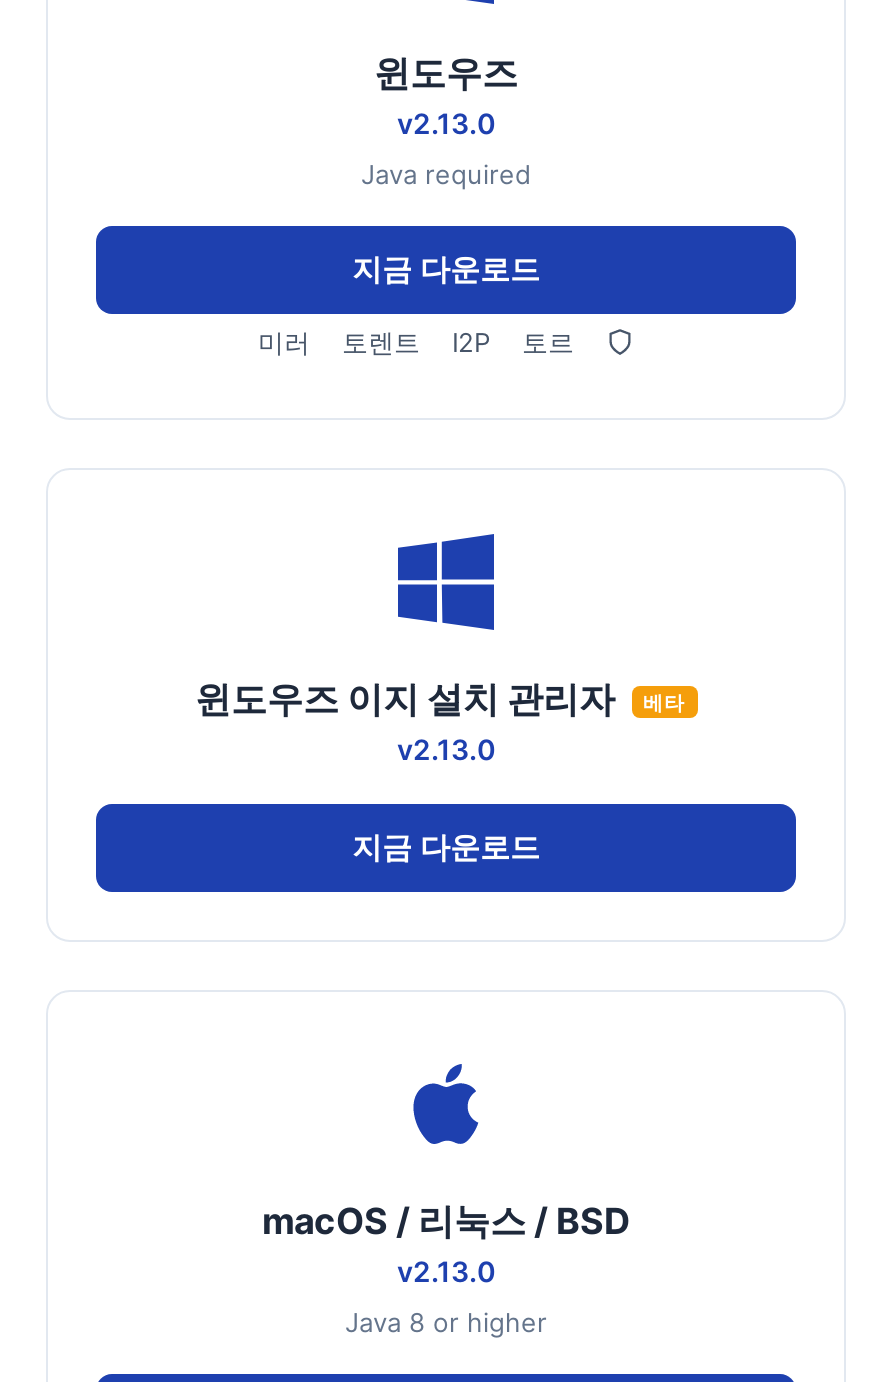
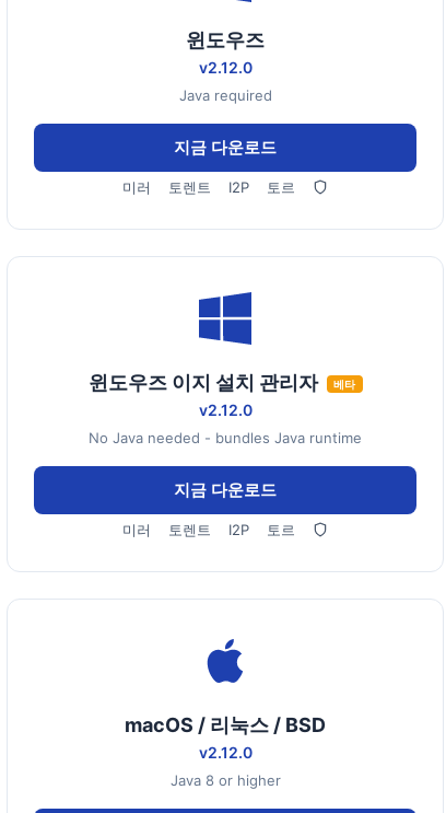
[397,106,495,140] v2.13.0 -> [198,58,252,77] v2.12.0
[397,732,495,766] v2.13.0 -> [89,400,362,446] v2.12.0 | No Java needed - bundles Java runtime
none -> [122,521,295,538] 미러 | 토렌트 | I2P | 토르
[397,1254,495,1288] v2.13.0 -> [198,743,252,762] v2.12.0

